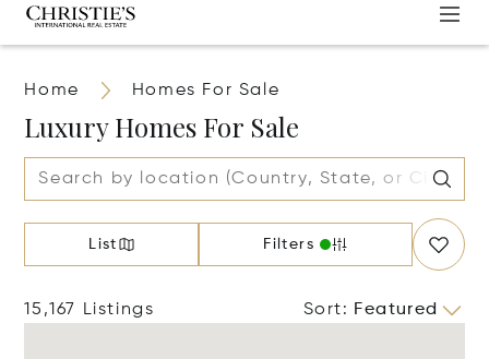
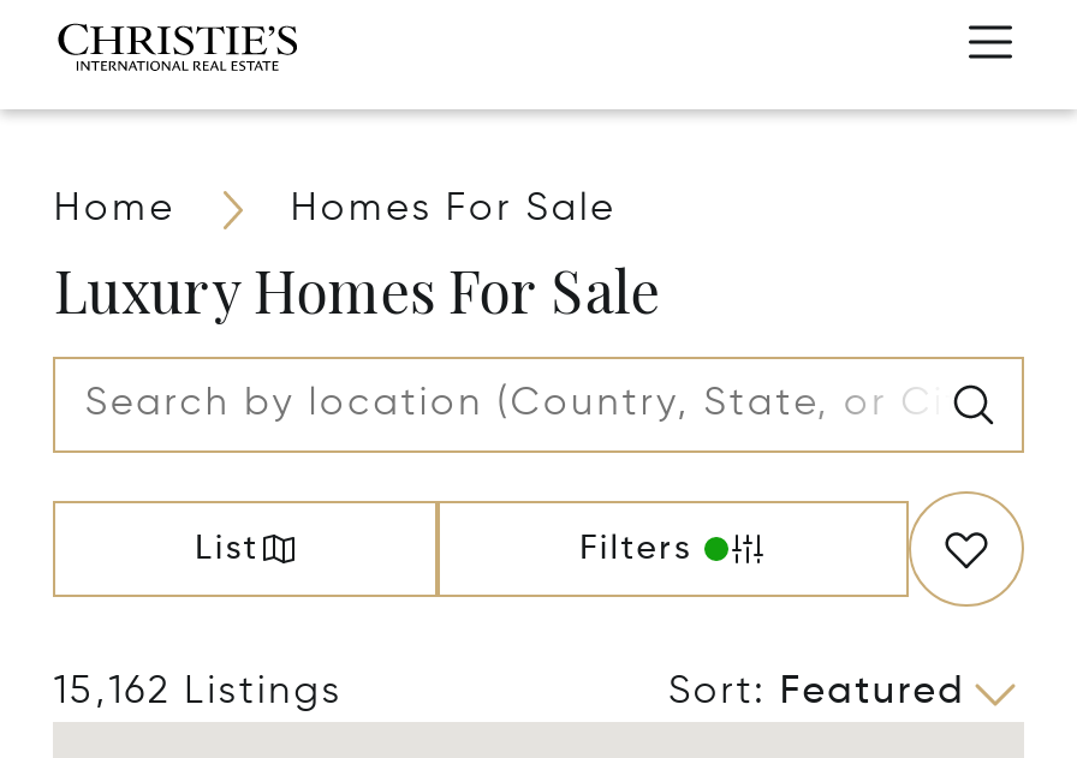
[24,301,154,319] 15,167 Listings -> [54,674,342,712] 15,162 Listings

